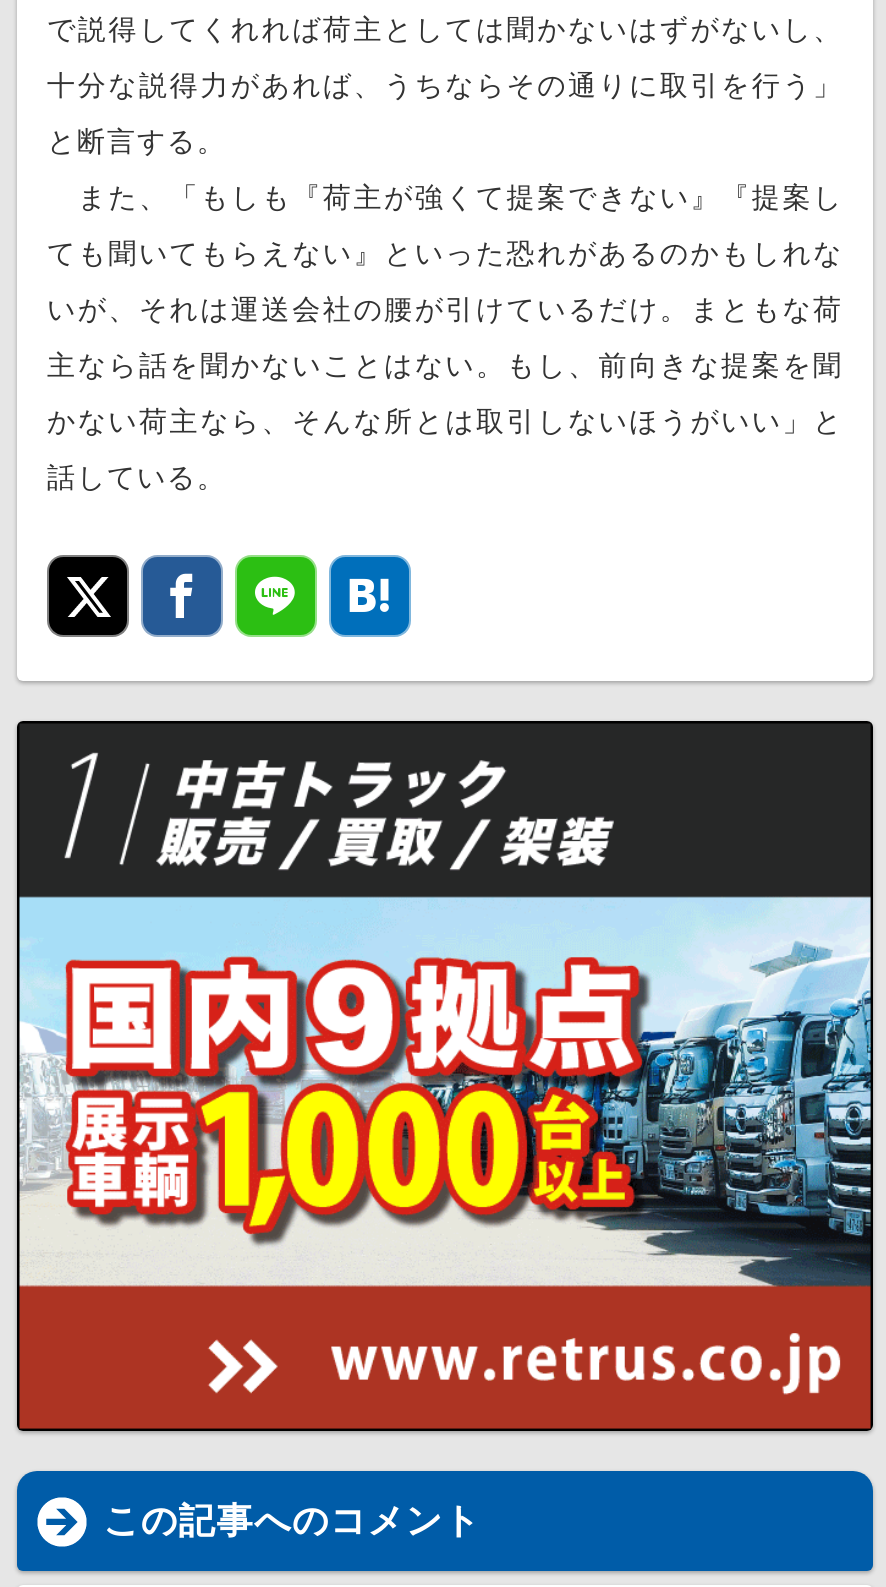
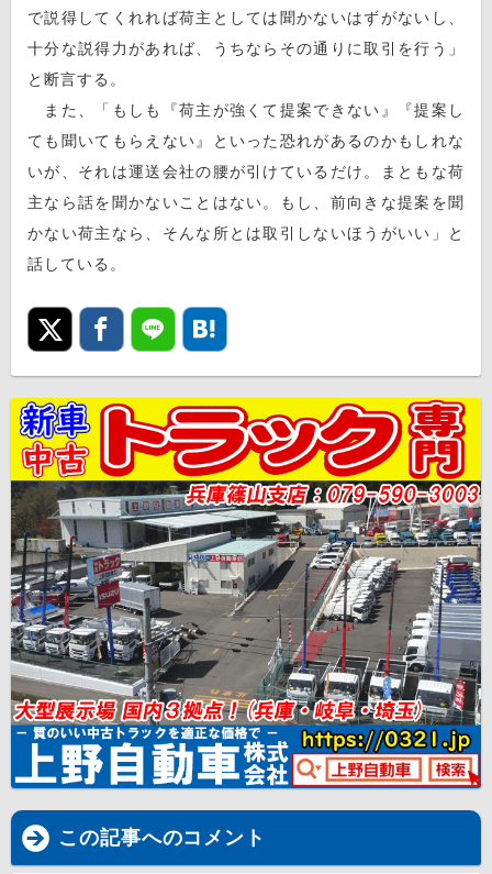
[15,719,875,1433] [image] -> [10,397,482,789] [image]

